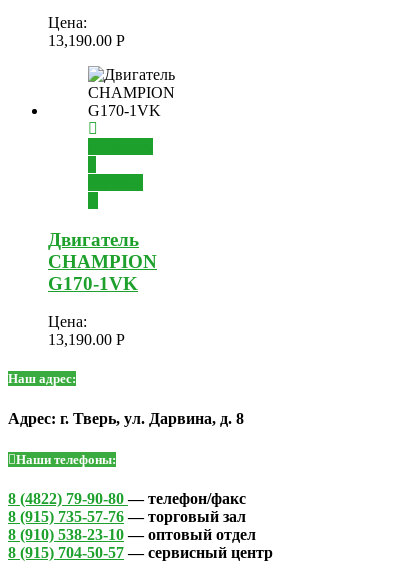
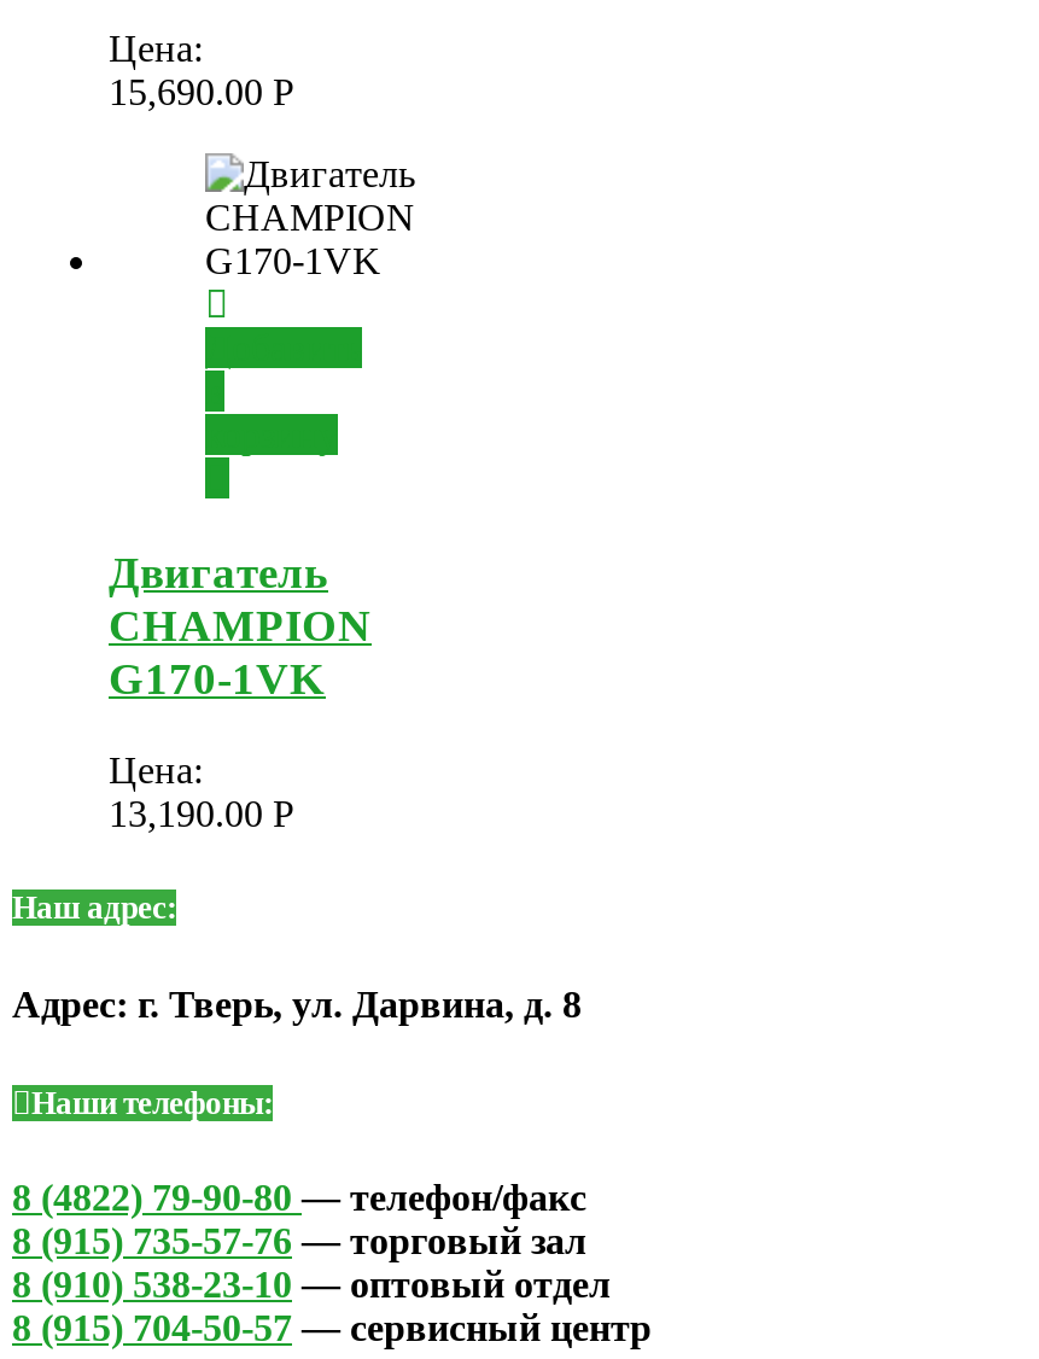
[48,32,125,49] 13,190.00 Р -> [109,71,294,112] 15,690.00 Р

